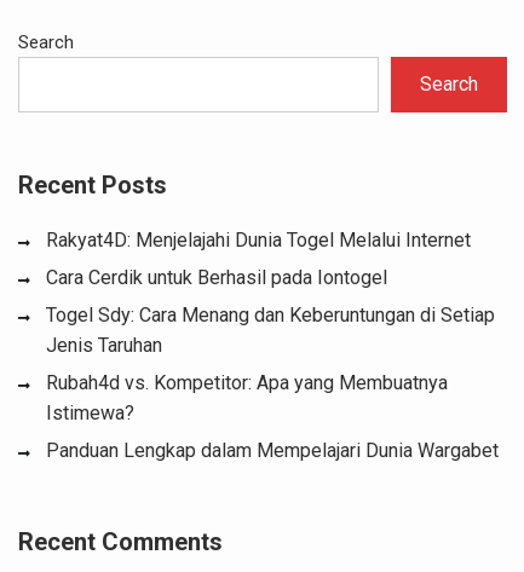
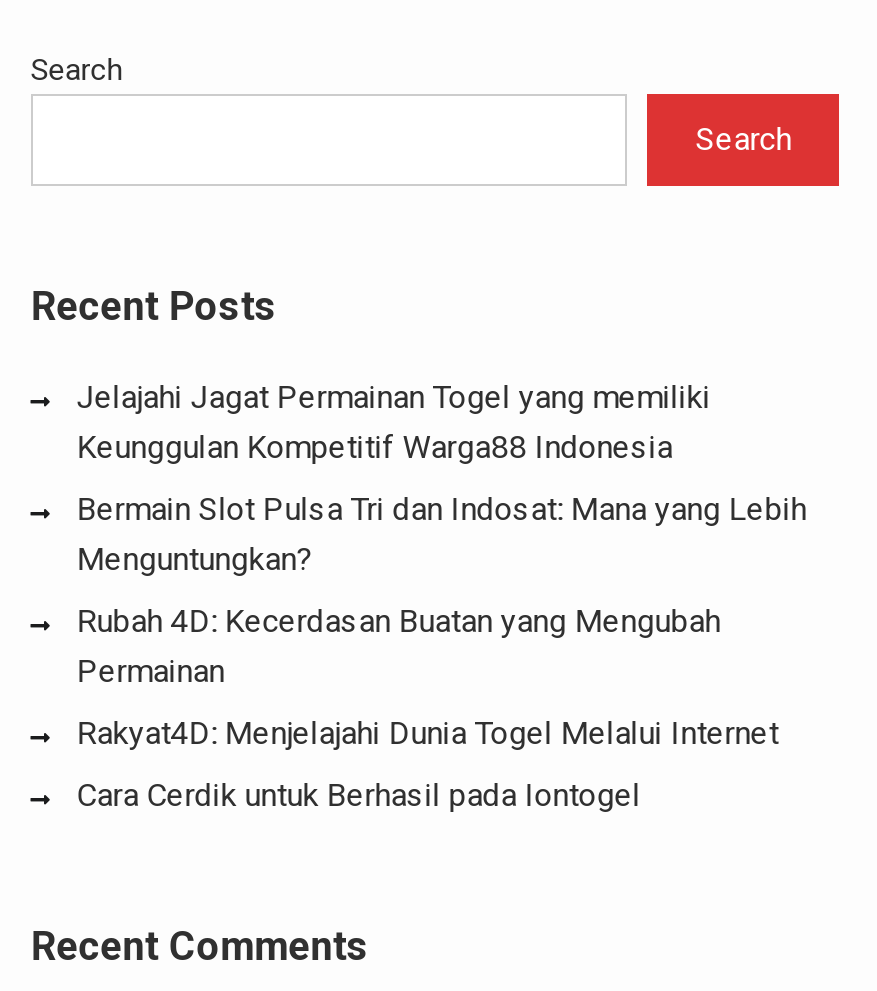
none -> [76,379,806,691] Jelajahi Jagat Permainan Togel yang memiliki | Keunggulan Kompetitif Warga88 Indonesia | Bermain Slot Pulsa Tri dan Indosat: Mana yang Lebih | Menguntungkan? | Rubah 4D: Kecerdasan Buatan yang Mengubah | Permainan
moved [46,229,470,289] -> [76,715,778,815]: Rakyat4D: Menjelajahi Dunia Togel Melalui Internet | Cara Cerdik untuk Berhasil pada Iontogel
[46,304,498,462] Togel Sdy: Cara Menang dan Keberuntungan di Setiap | Jenis Taruhan | Rubah4d vs. Kompetitor: Apa yang Membuatnya | Istimewa? | Panduan Lengkap dalam Mempelajari Dunia Wargabet -> none

